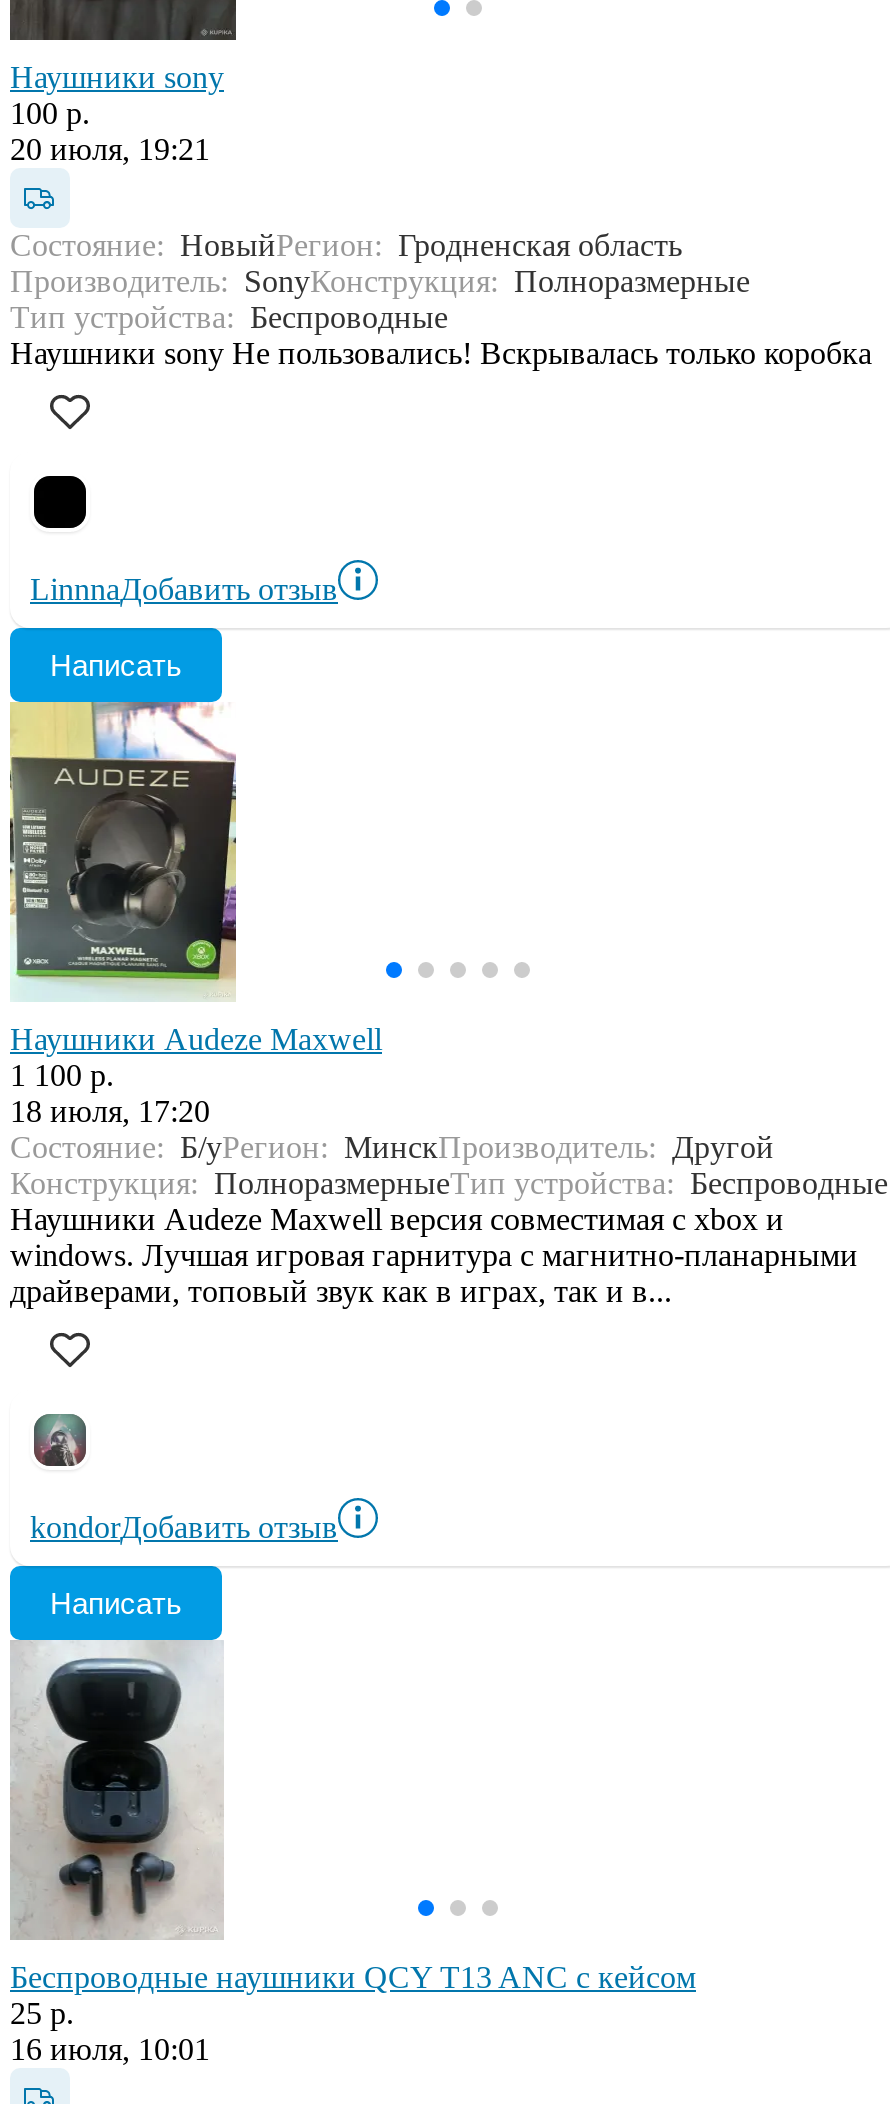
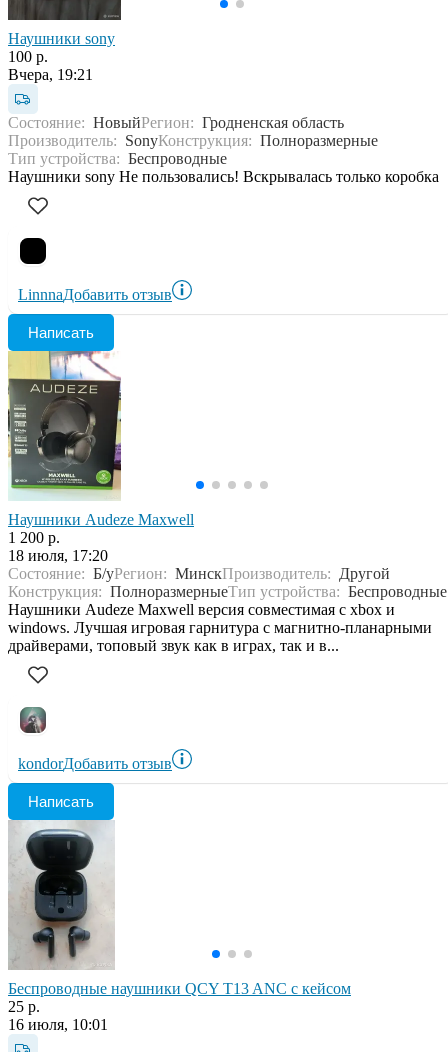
[10,132,210,166] 20 июля, 19:21 -> [8,66,93,83] Вчера, 19:21
[10,1058,114,1092] 1 100 р. -> [8,529,60,546] 1 200 р.

